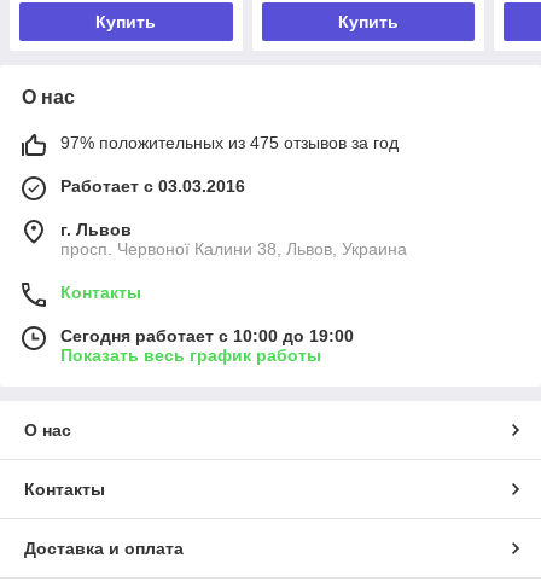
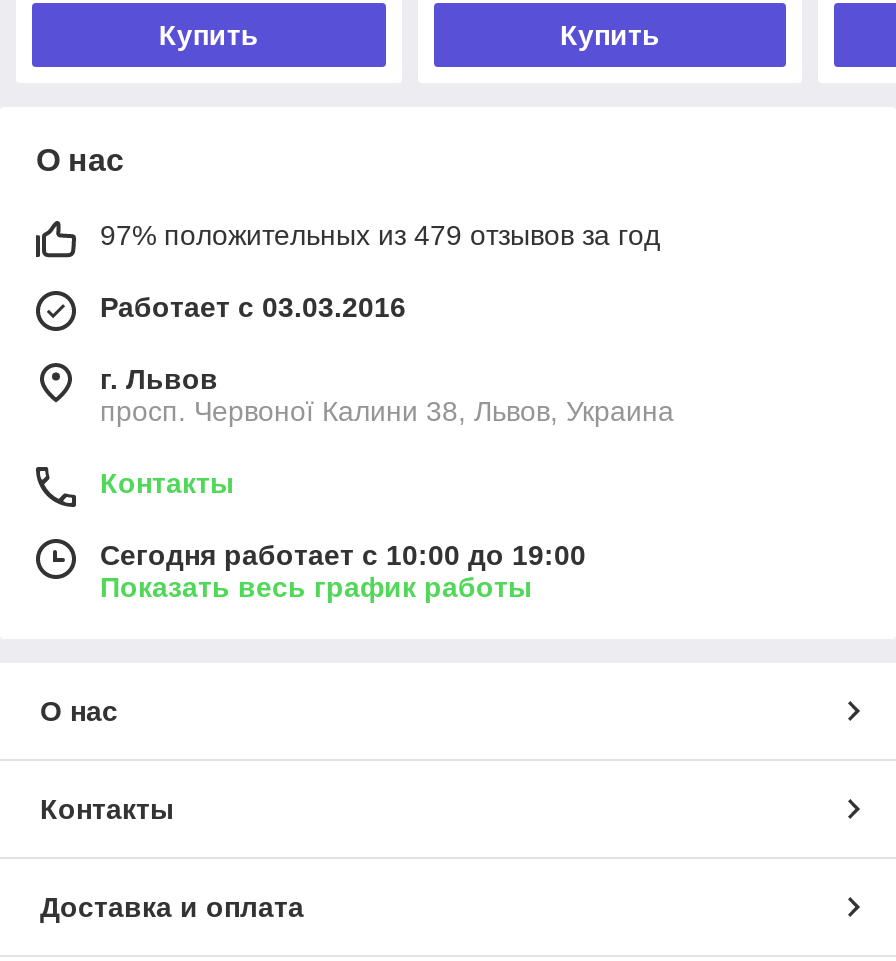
[60,133,399,152] 97% положительных из 475 отзывов за год -> [100,219,660,251] 97% положительных из 479 отзывов за год

